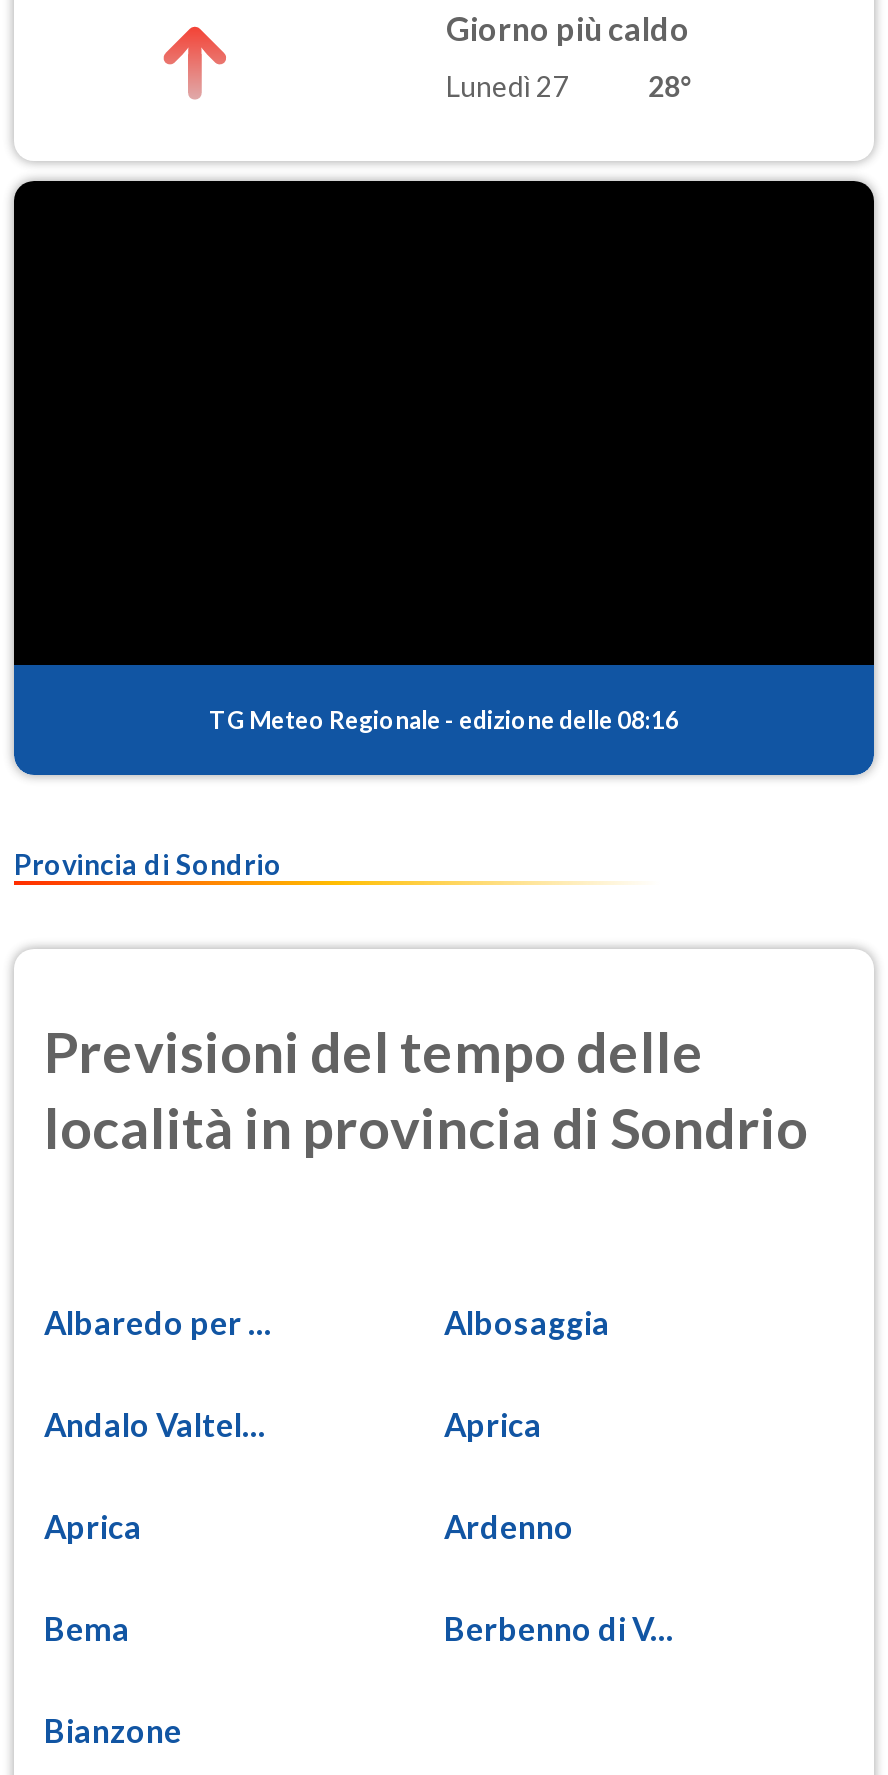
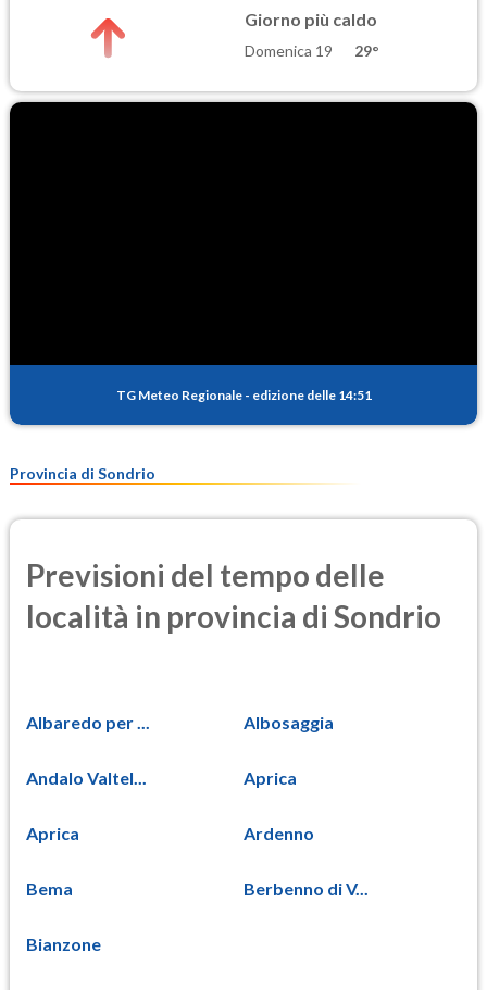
[446,70,694,104] Lunedì 27 | 28° -> [245,42,379,60] Domenica 19 | 29°
[209,704,679,734] TG Meteo Regionale - edizione delle 08:16 -> [116,386,371,403] TG Meteo Regionale - edizione delle 14:51

